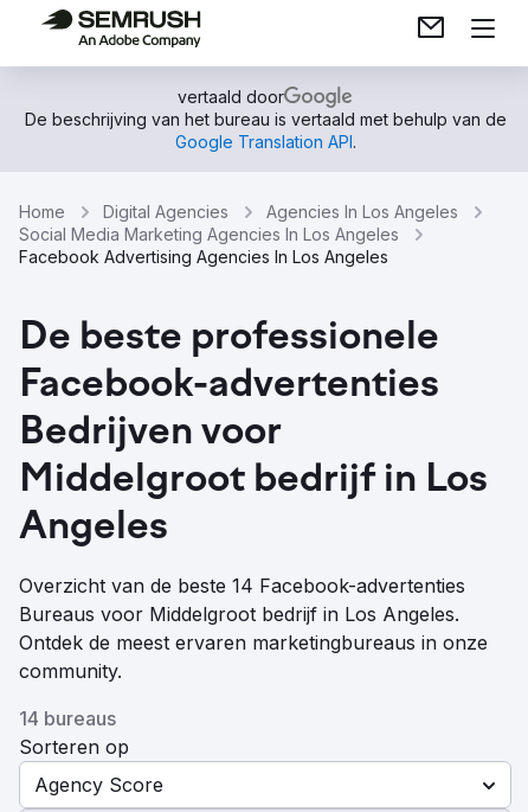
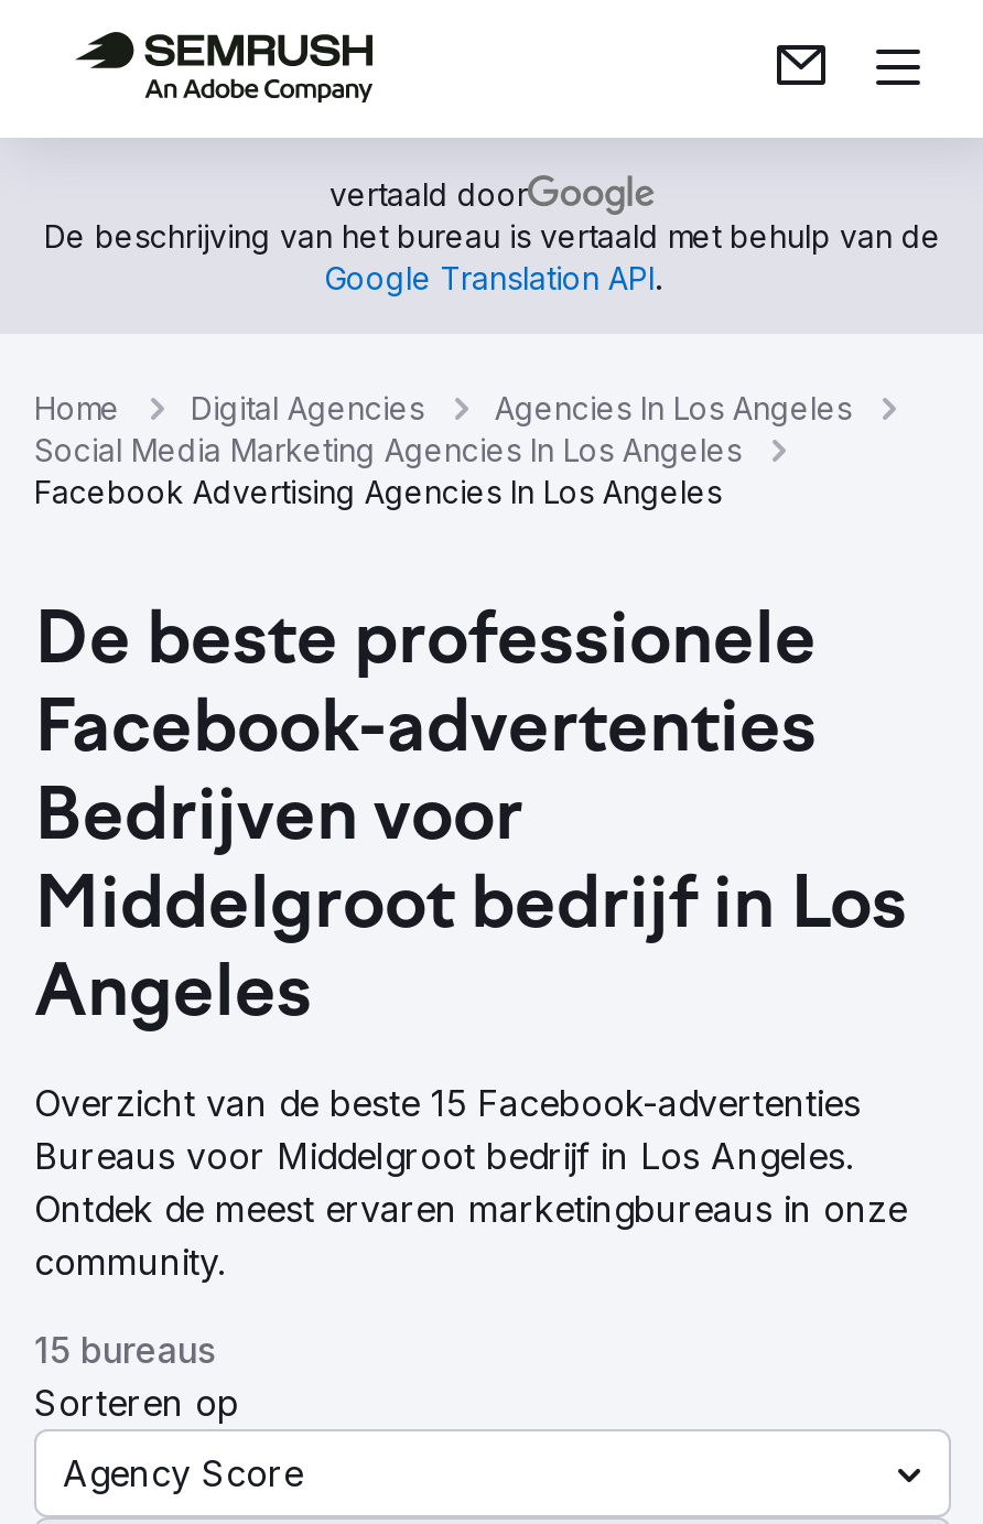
[19,574,465,597] Overzicht van de beste 14 Facebook-advertenties -> [34,1081,861,1125] Overzicht van de beste 15 Facebook-advertenties
[19,706,116,730] 14 bureaus -> [34,1328,215,1372] 15 bureaus

